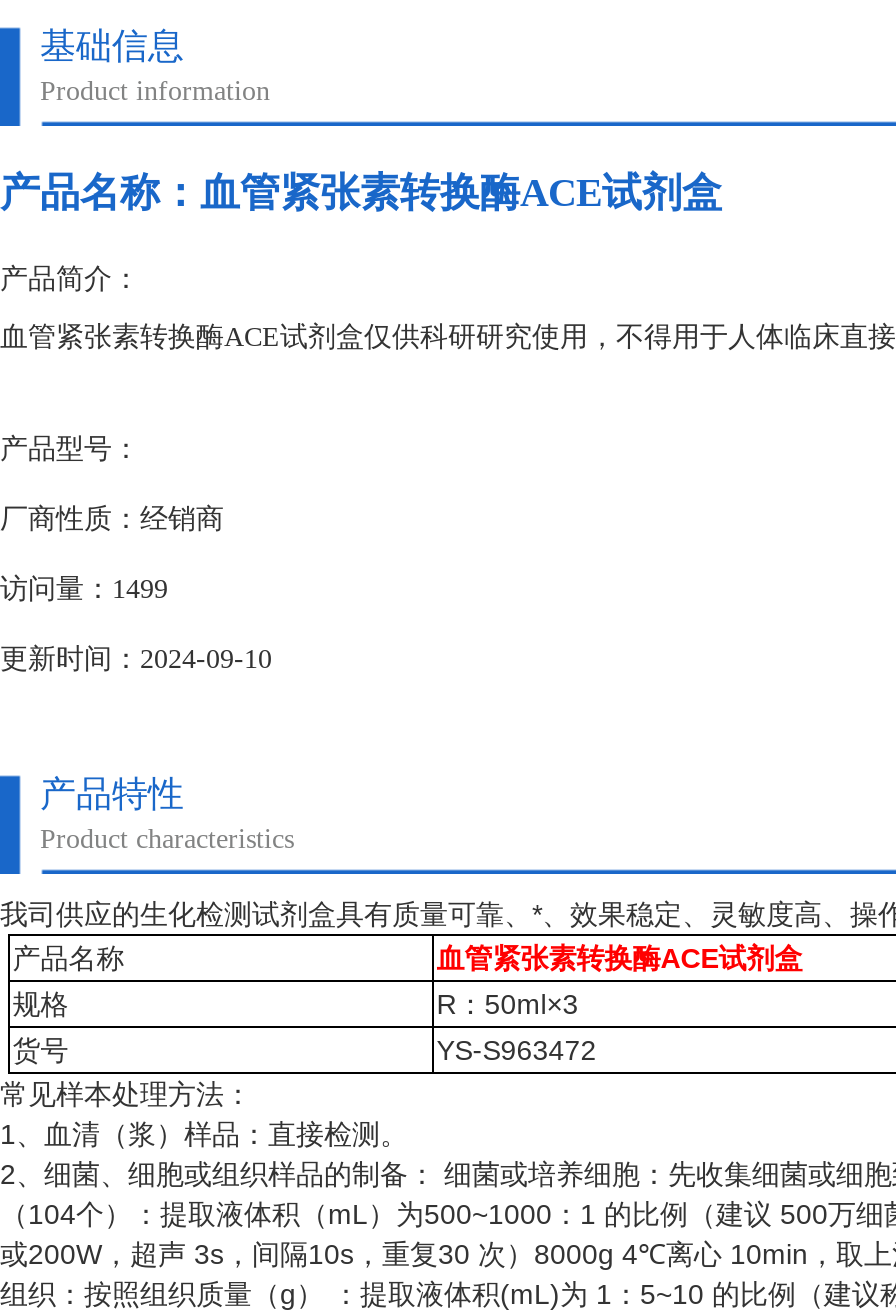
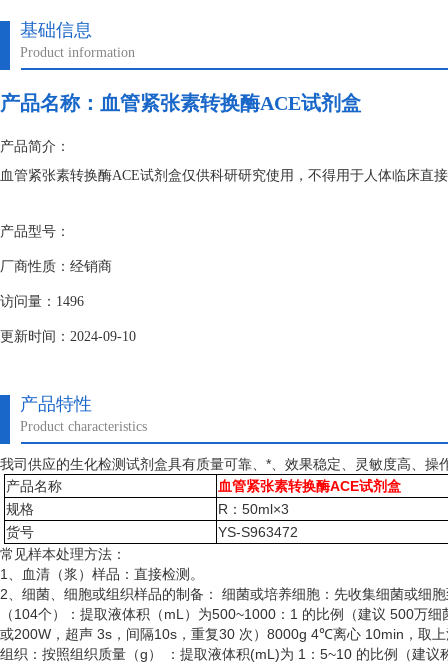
[0,574,168,604] 访问量：1499 -> [0,294,84,309] 访问量：1496

